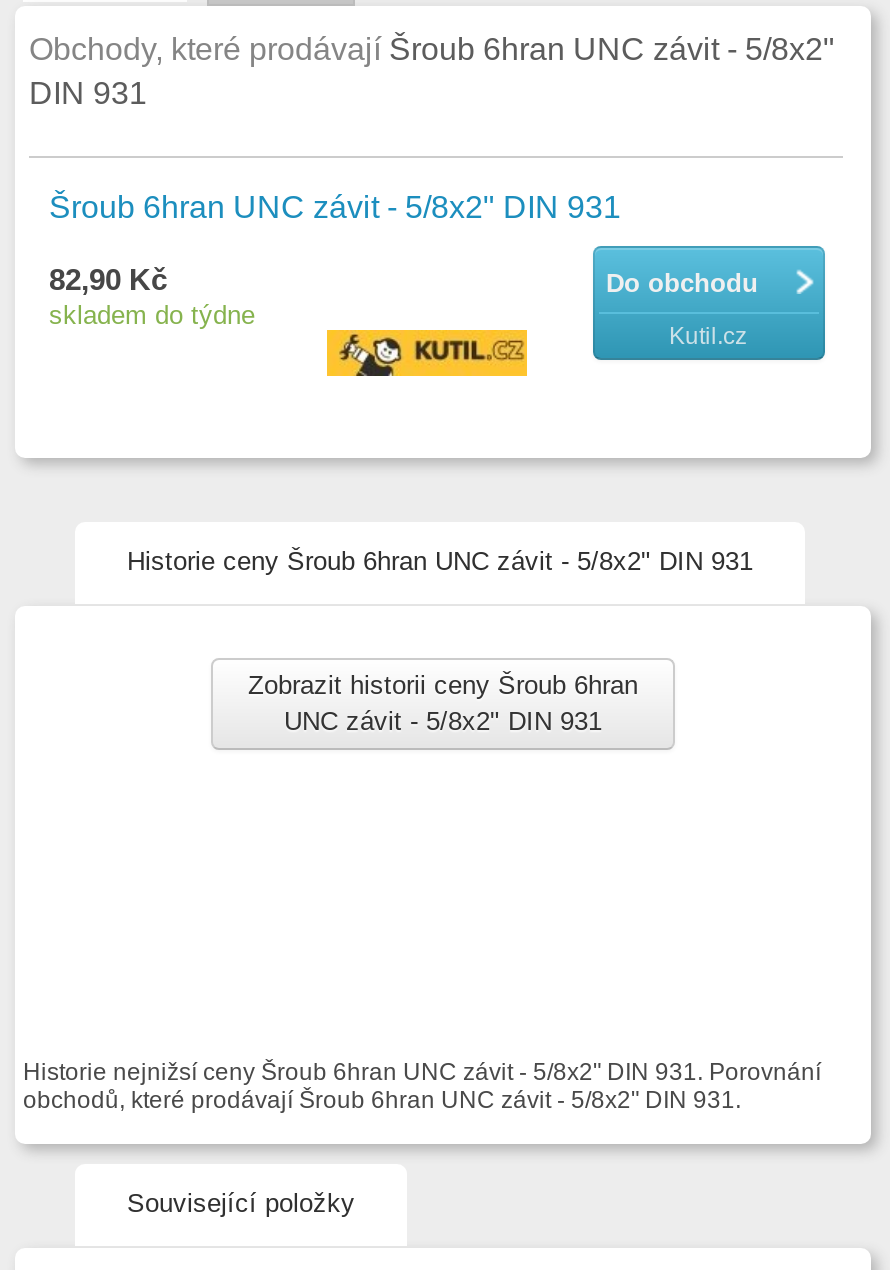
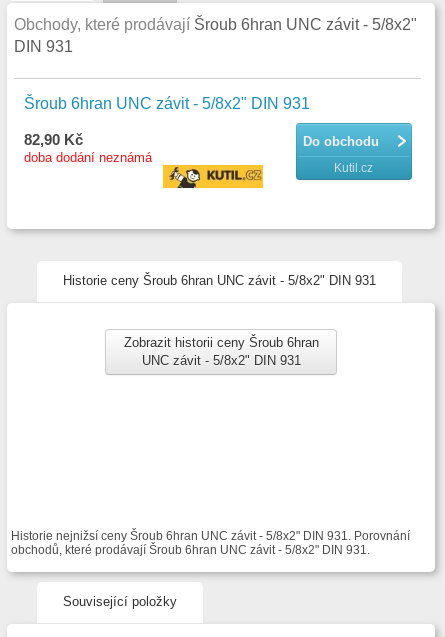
[49,300,255,330] skladem do týdne -> [24,150,152,165] doba dodání neznámá

